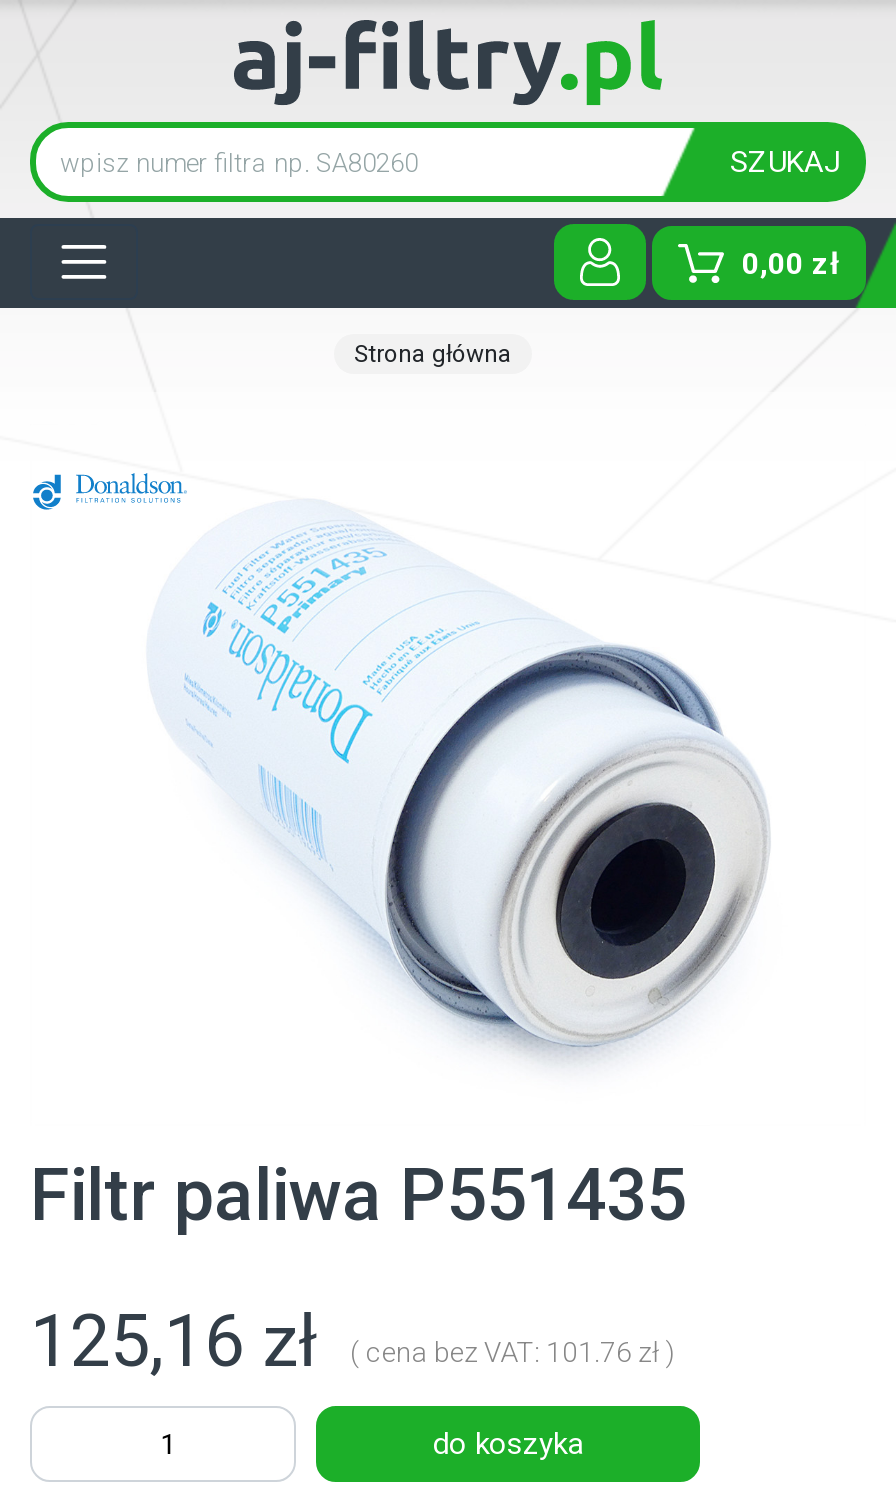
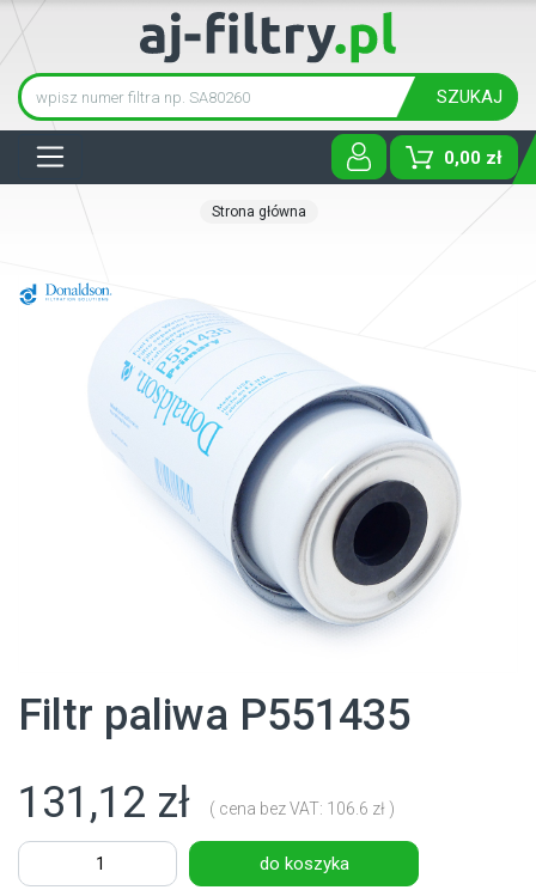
[30,1300,318,1384] 125,16 zł -> [18,778,190,828] 131,12 zł
[350,1336,676,1368] ( cena bez VAT: 101.76 zł ) -> [209,799,395,818] ( cena bez VAT: 106.6 zł )

